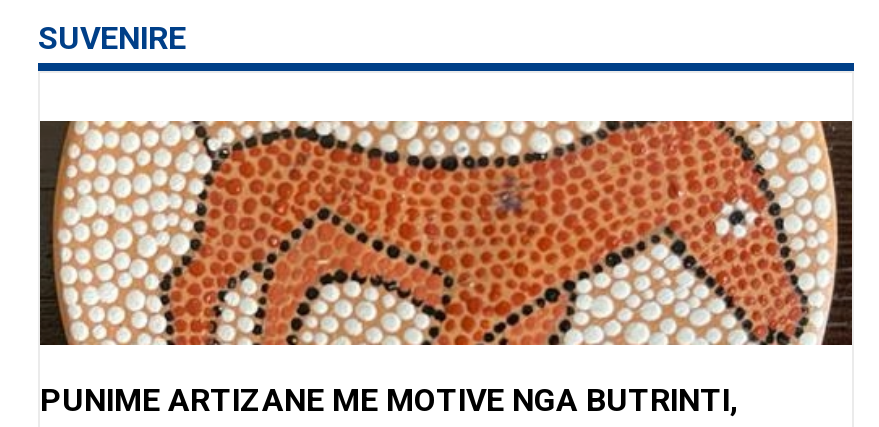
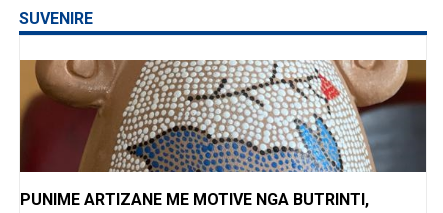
[38,119,852,347] [image] -> [19,59,426,173] [image]

